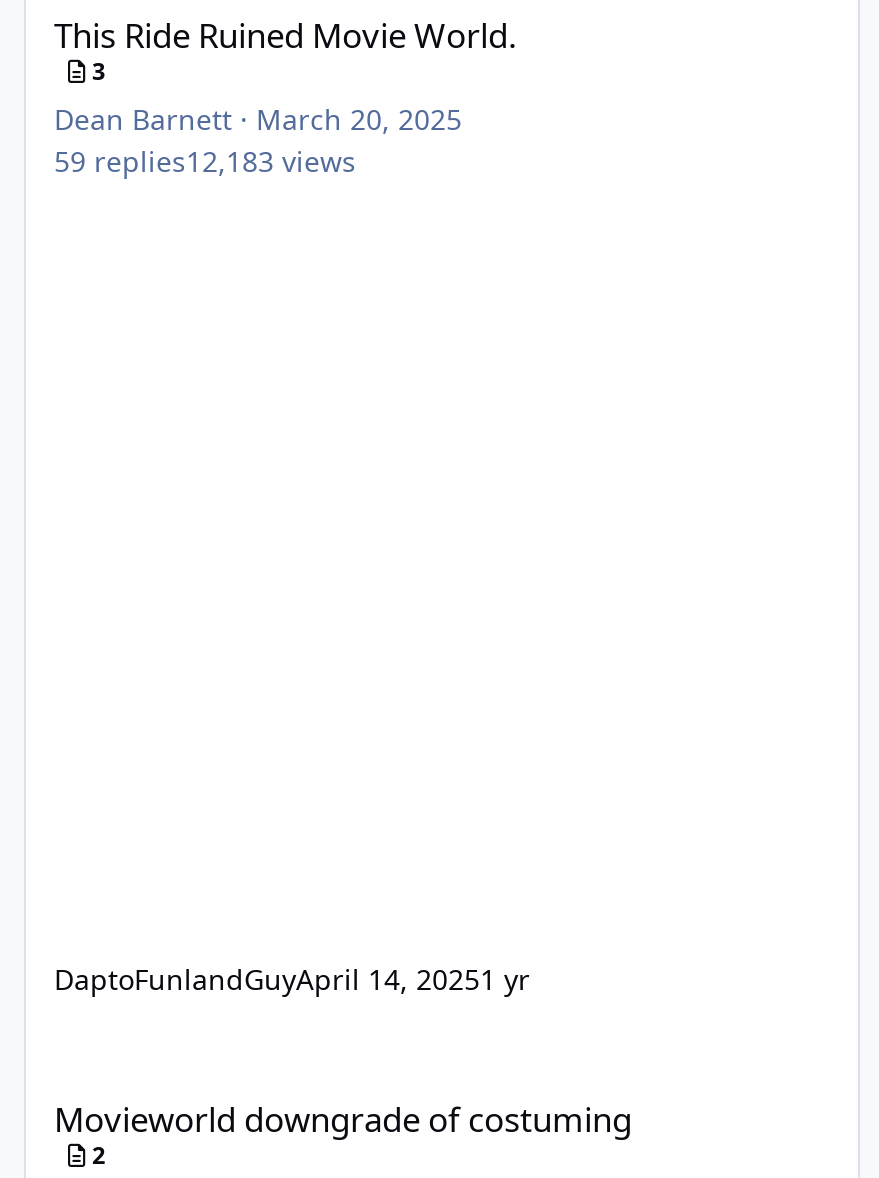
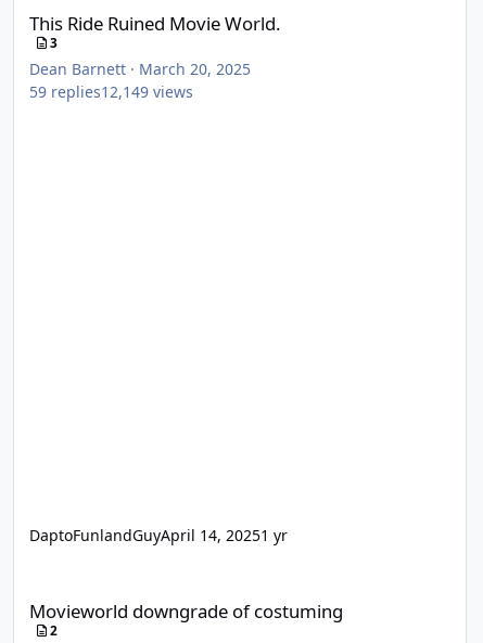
[54,141,356,179] 59 replies12,183 views -> [29,81,193,102] 59 replies12,149 views

